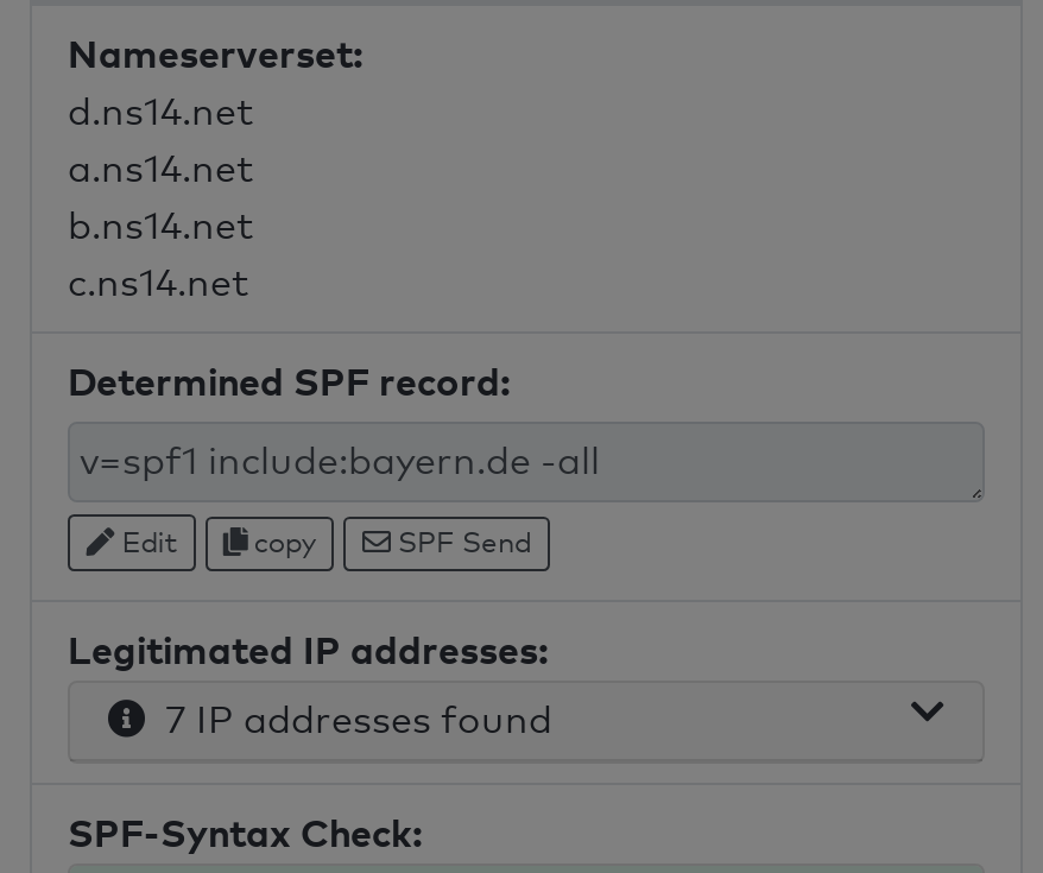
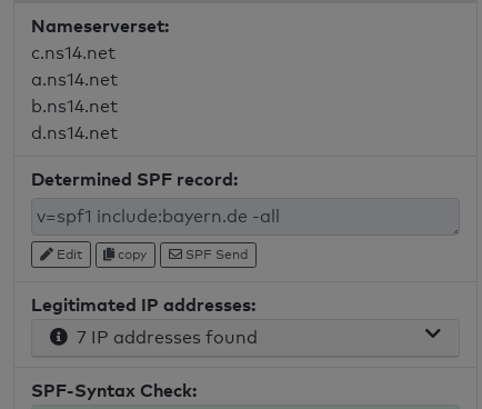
[68,89,253,134] d.ns14.net -> [31,42,116,63] c.ns14.net
[68,260,248,305] c.ns14.net -> [31,122,118,143] d.ns14.net

